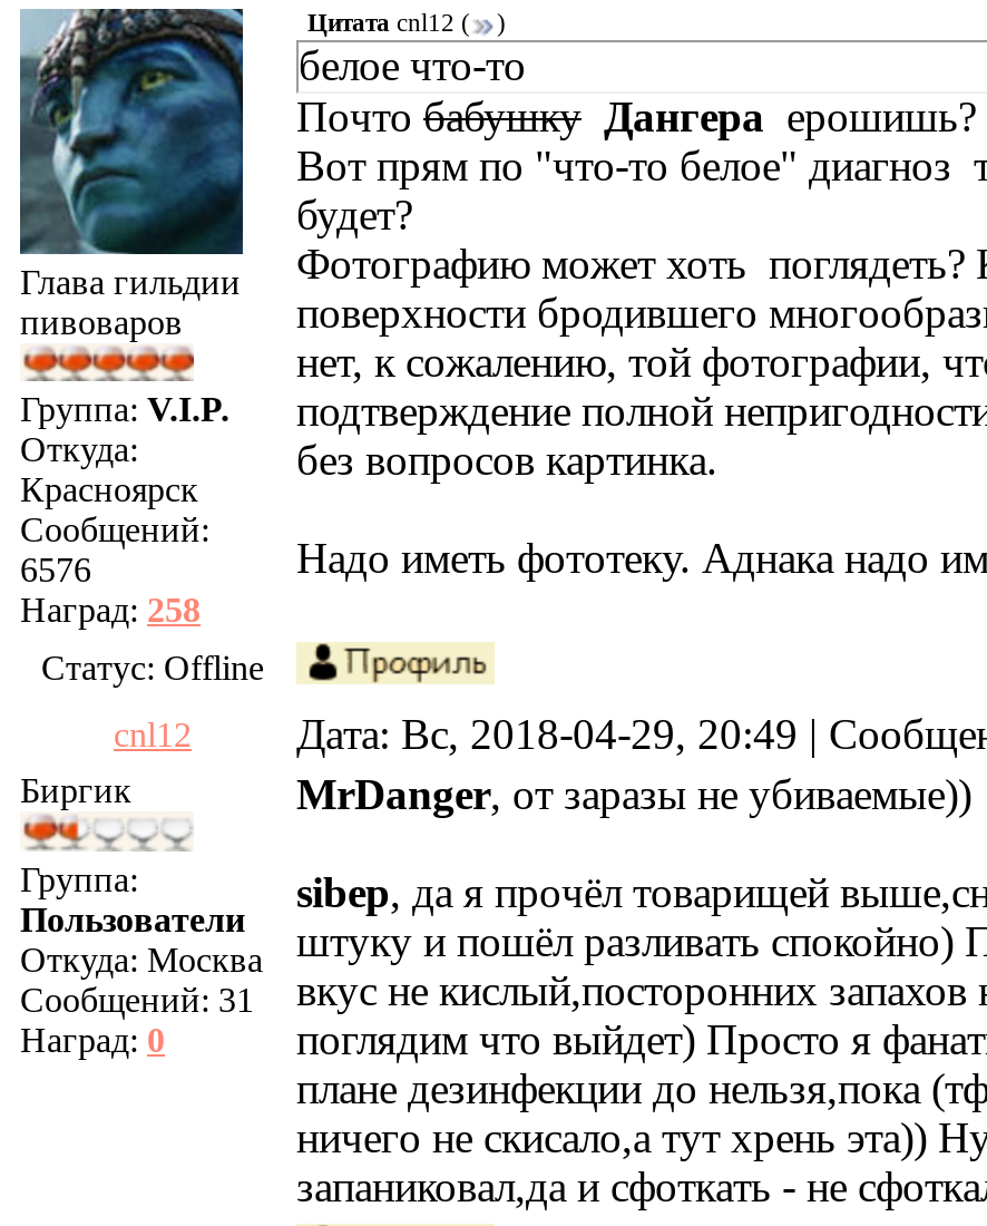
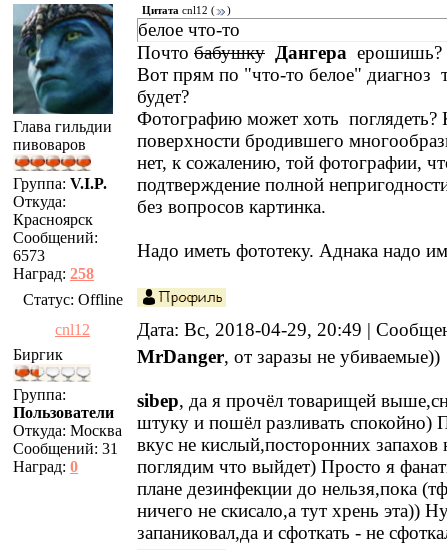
[20,550,91,588] 6576 -> [13,247,45,264] 6573

